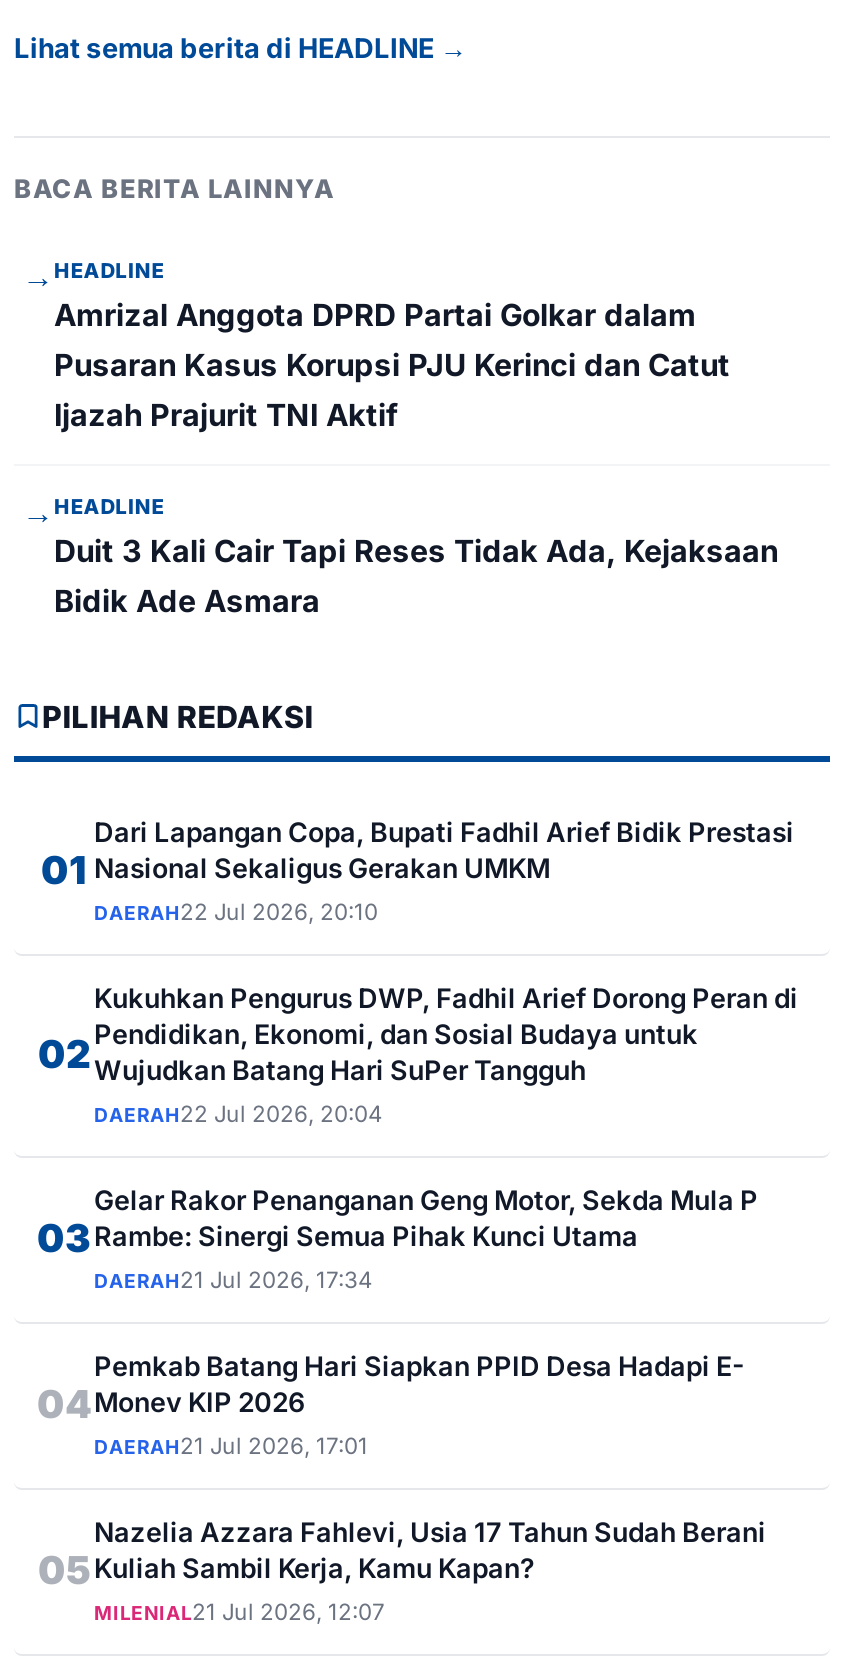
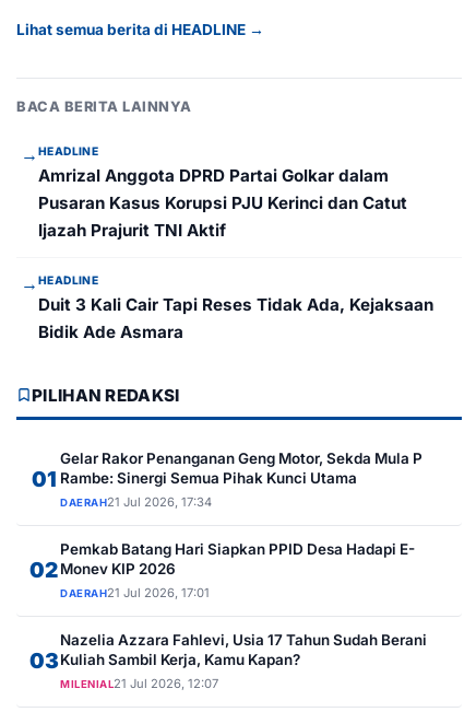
[38,816,794,1079] Dari Lapangan Copa, Bupati Fadhil Arief Bidik Prestasi | Nasional Sekaligus Gerakan UMKM | DAERAH22 Jul 2026, 20:10 | 02 -> none
[37,982,798,1263] Kukuhkan Pengurus DWP, Fadhil Arief Dorong Peran di | Pendidikan, Ekonomi, dan Sosial Budaya untuk | Wujudkan Batang Hari SuPer Tangguh | DAERAH22 Jul 2026, 20:04 | 03 -> none
[37,1381,306,1429] 04 Monev KIP 2026 -> [29,557,176,583] 02 Monev KIP 2026
[38,1547,534,1595] 05 Kuliah Sambil Kerja, Kamu Kapan? -> [29,648,300,674] 03 Kuliah Sambil Kerja, Kamu Kapan?

